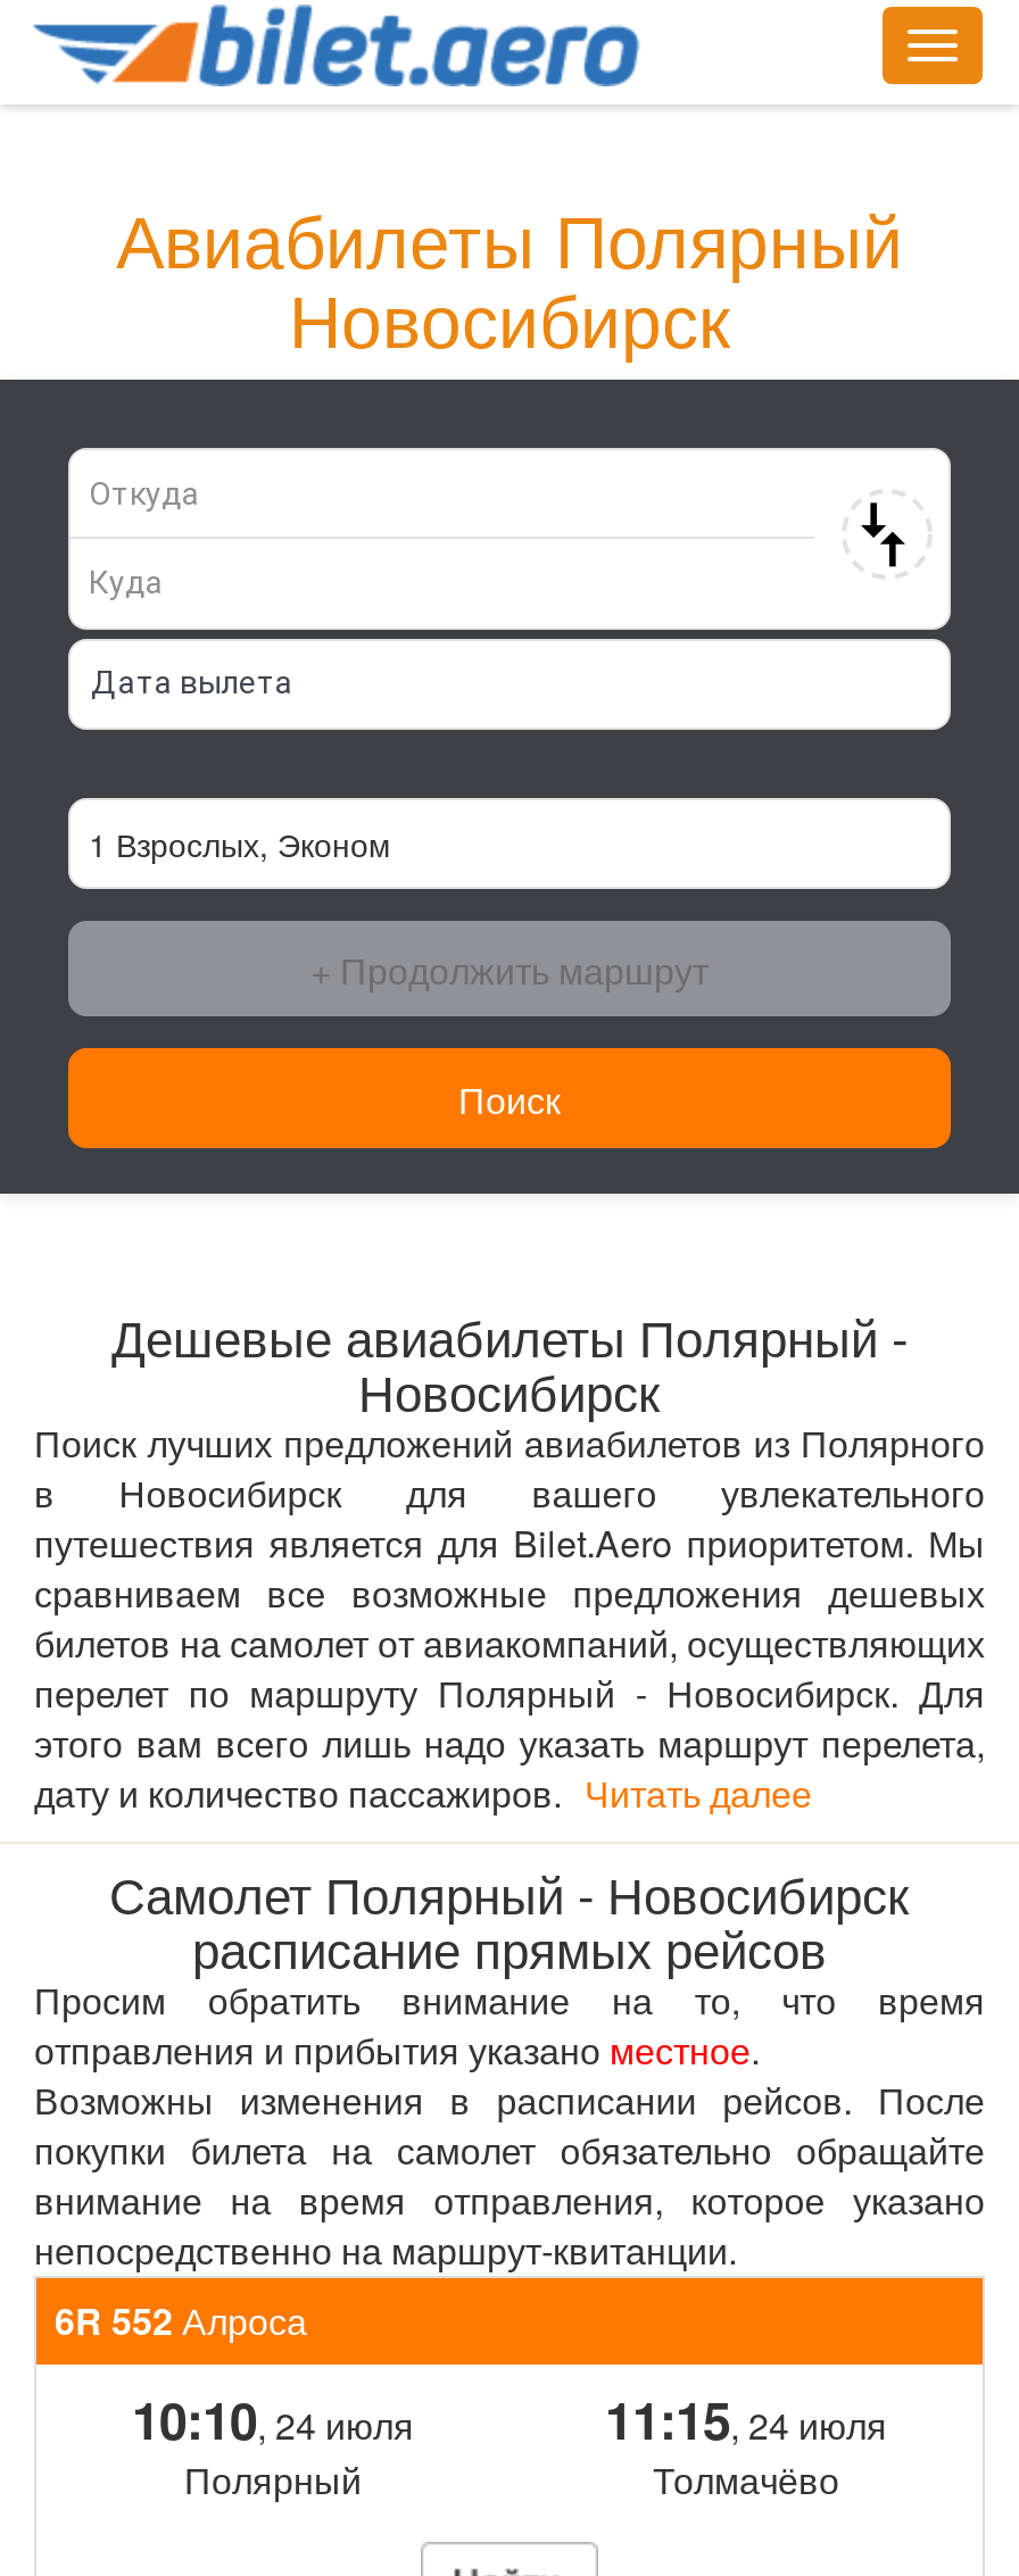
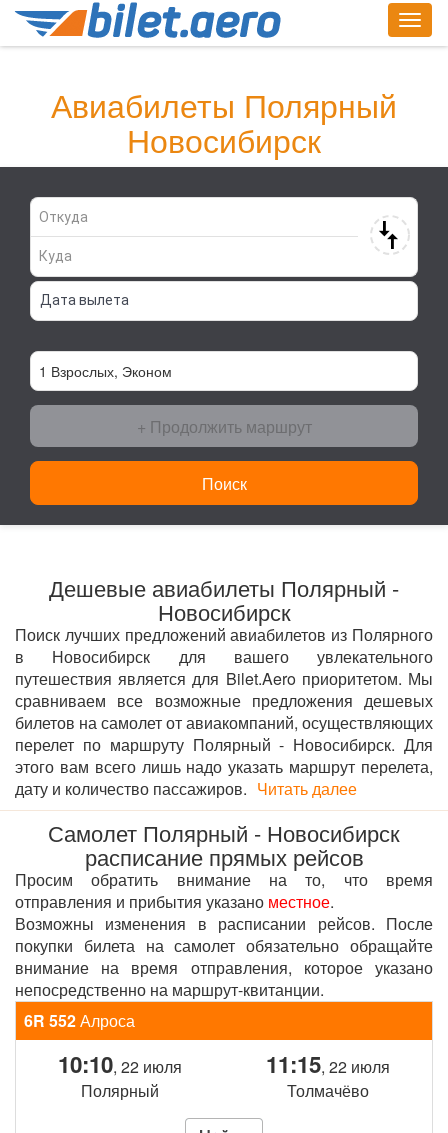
[132,2383,414,2455] 10:10, 24 июля -> [58,1048,182,1080] 10:10, 22 июля
[605,2383,887,2455] 11:15, 24 июля -> [266,1048,390,1080] 11:15, 22 июля

